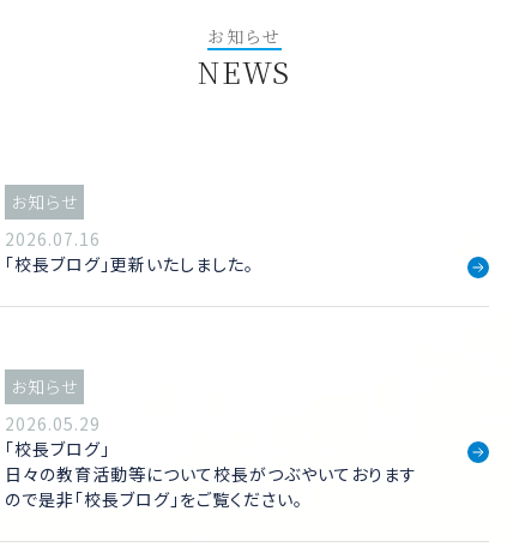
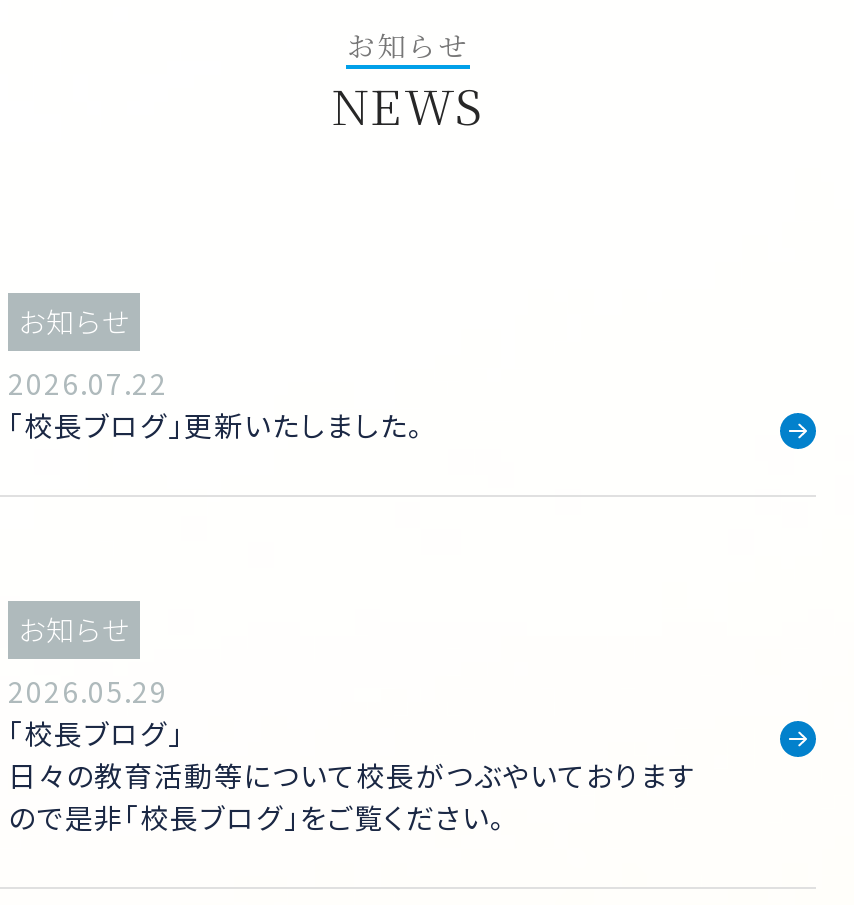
[5,227,101,251] 2026.07.16 -> [8,364,168,404] 2026.07.22

